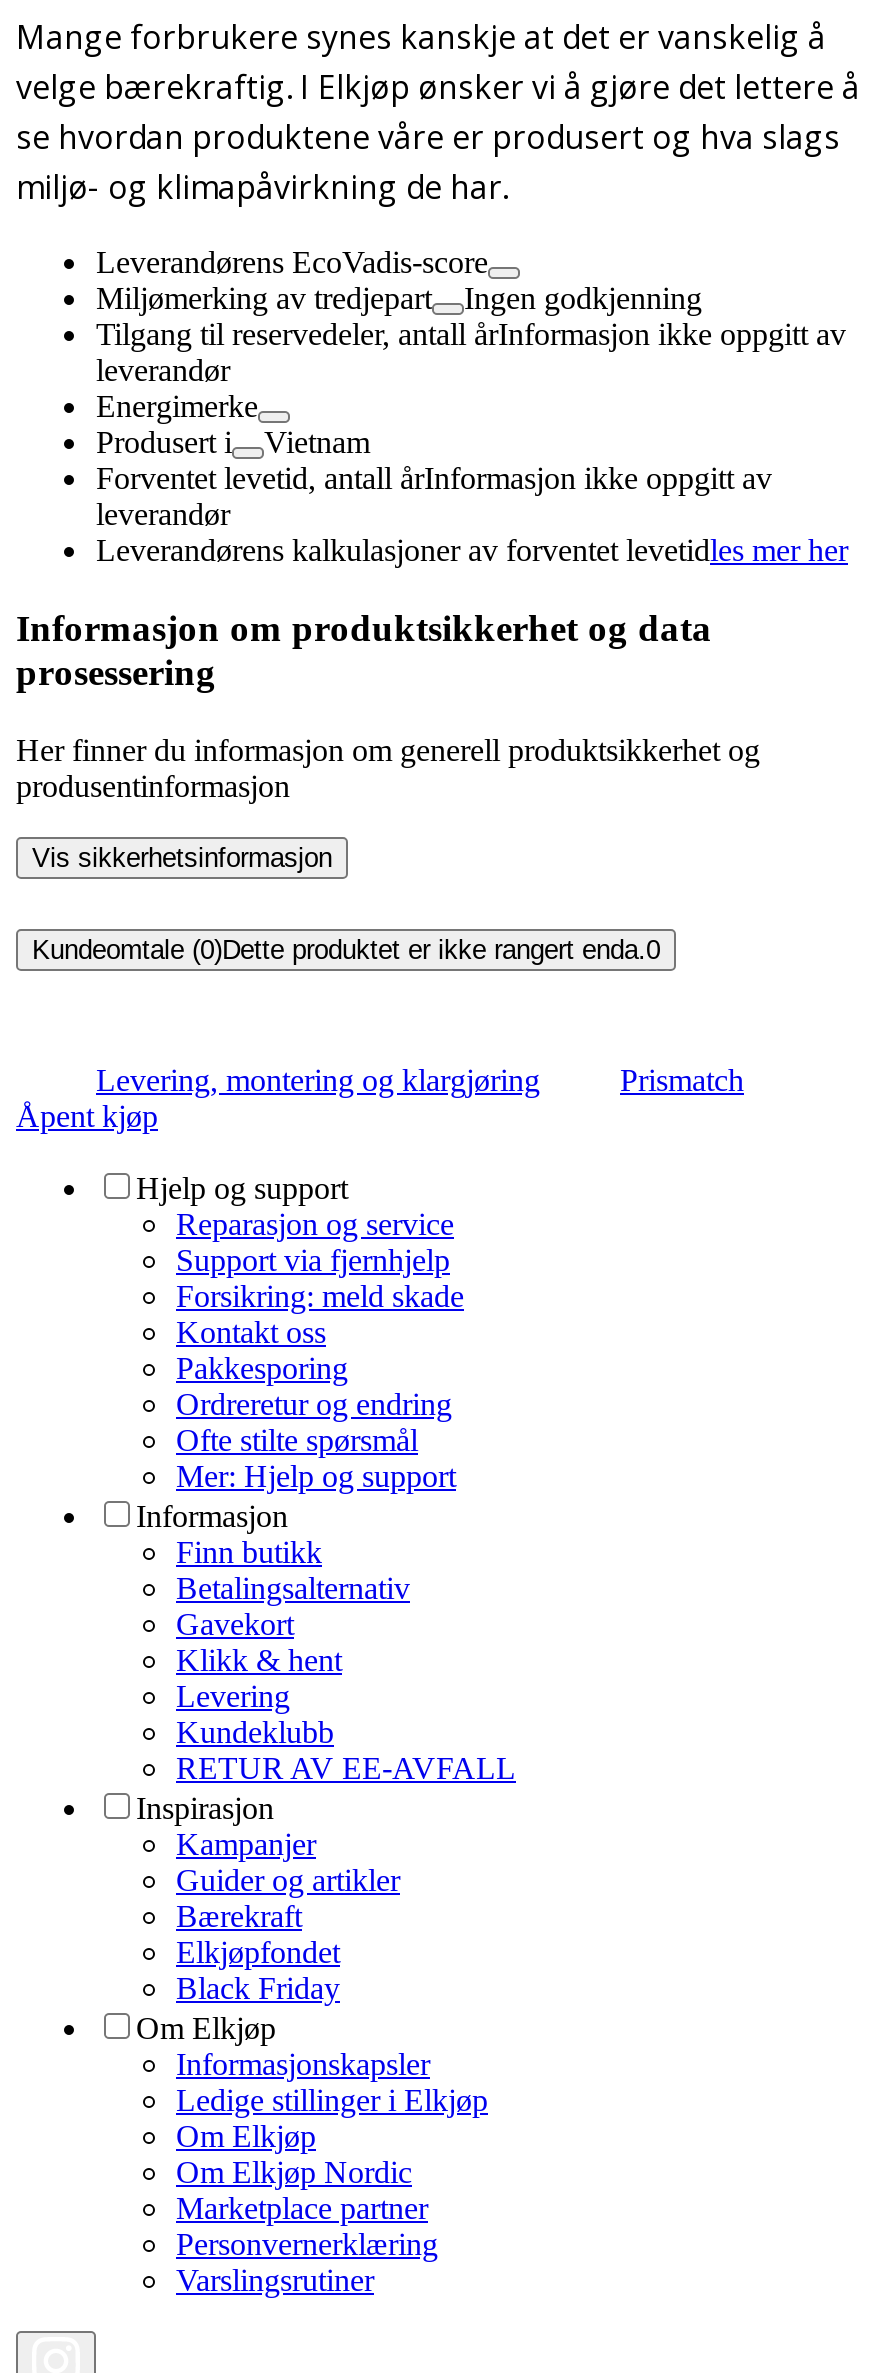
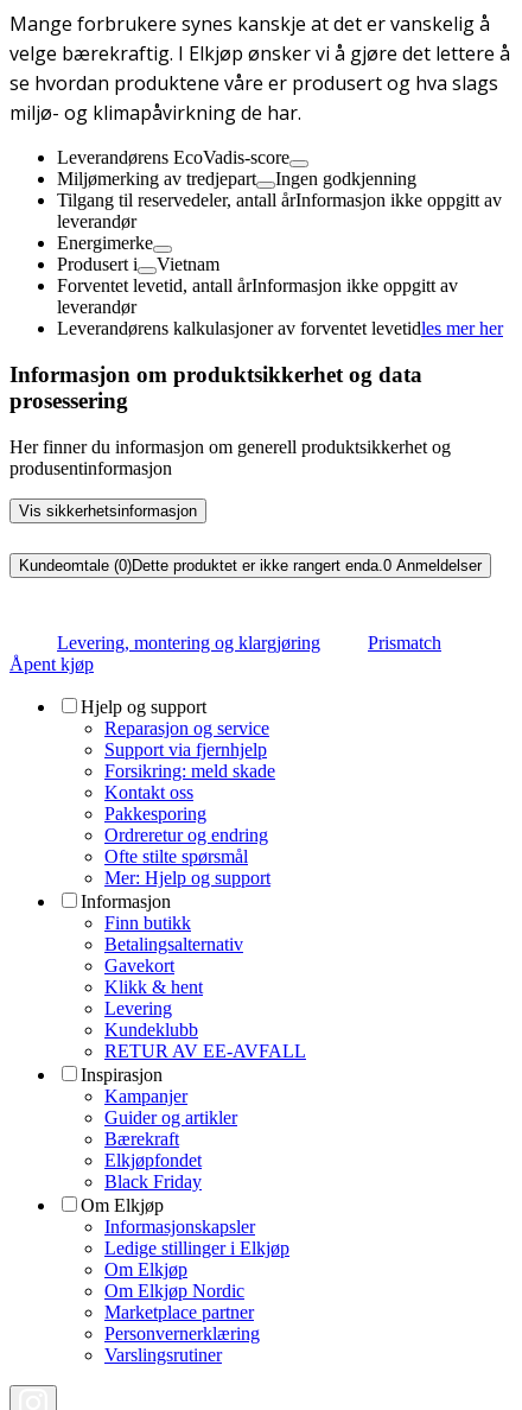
[32,936,660,966] Kundeomtale (0)Dette produktet er ikke rangert enda.0 -> [19,557,482,575] Kundeomtale (0)Dette produktet er ikke rangert enda.0 Anmeldelser

